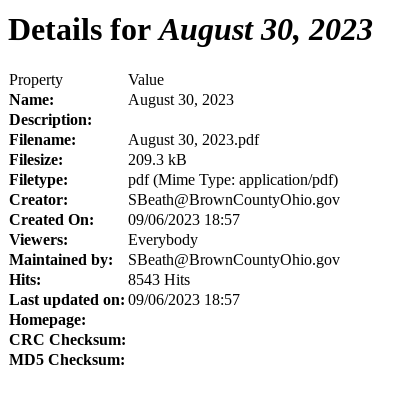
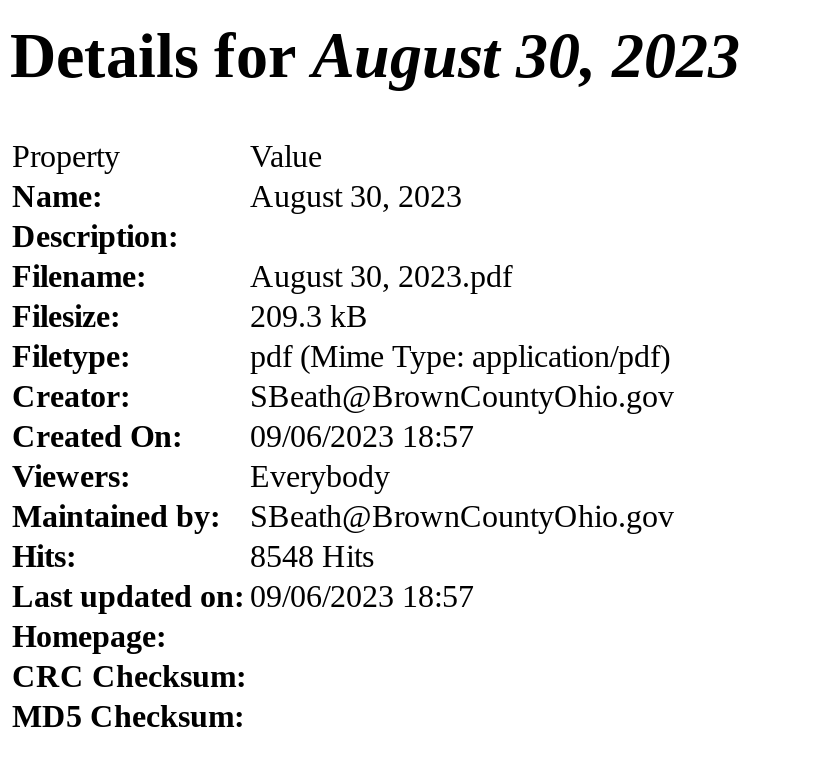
[128,271,190,288] 8543 Hits -> [250,539,374,573] 8548 Hits

